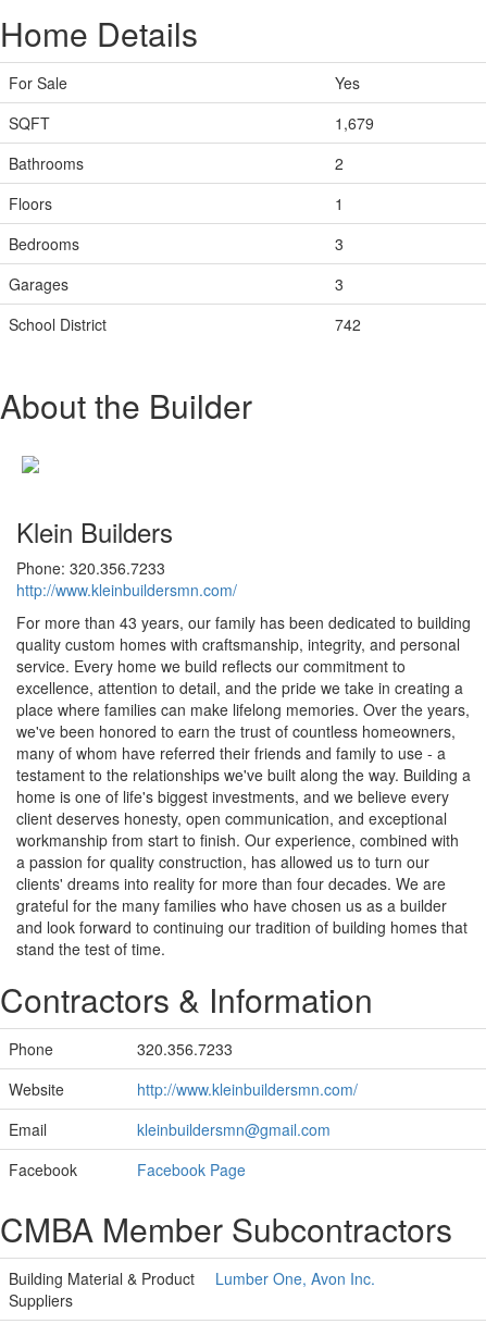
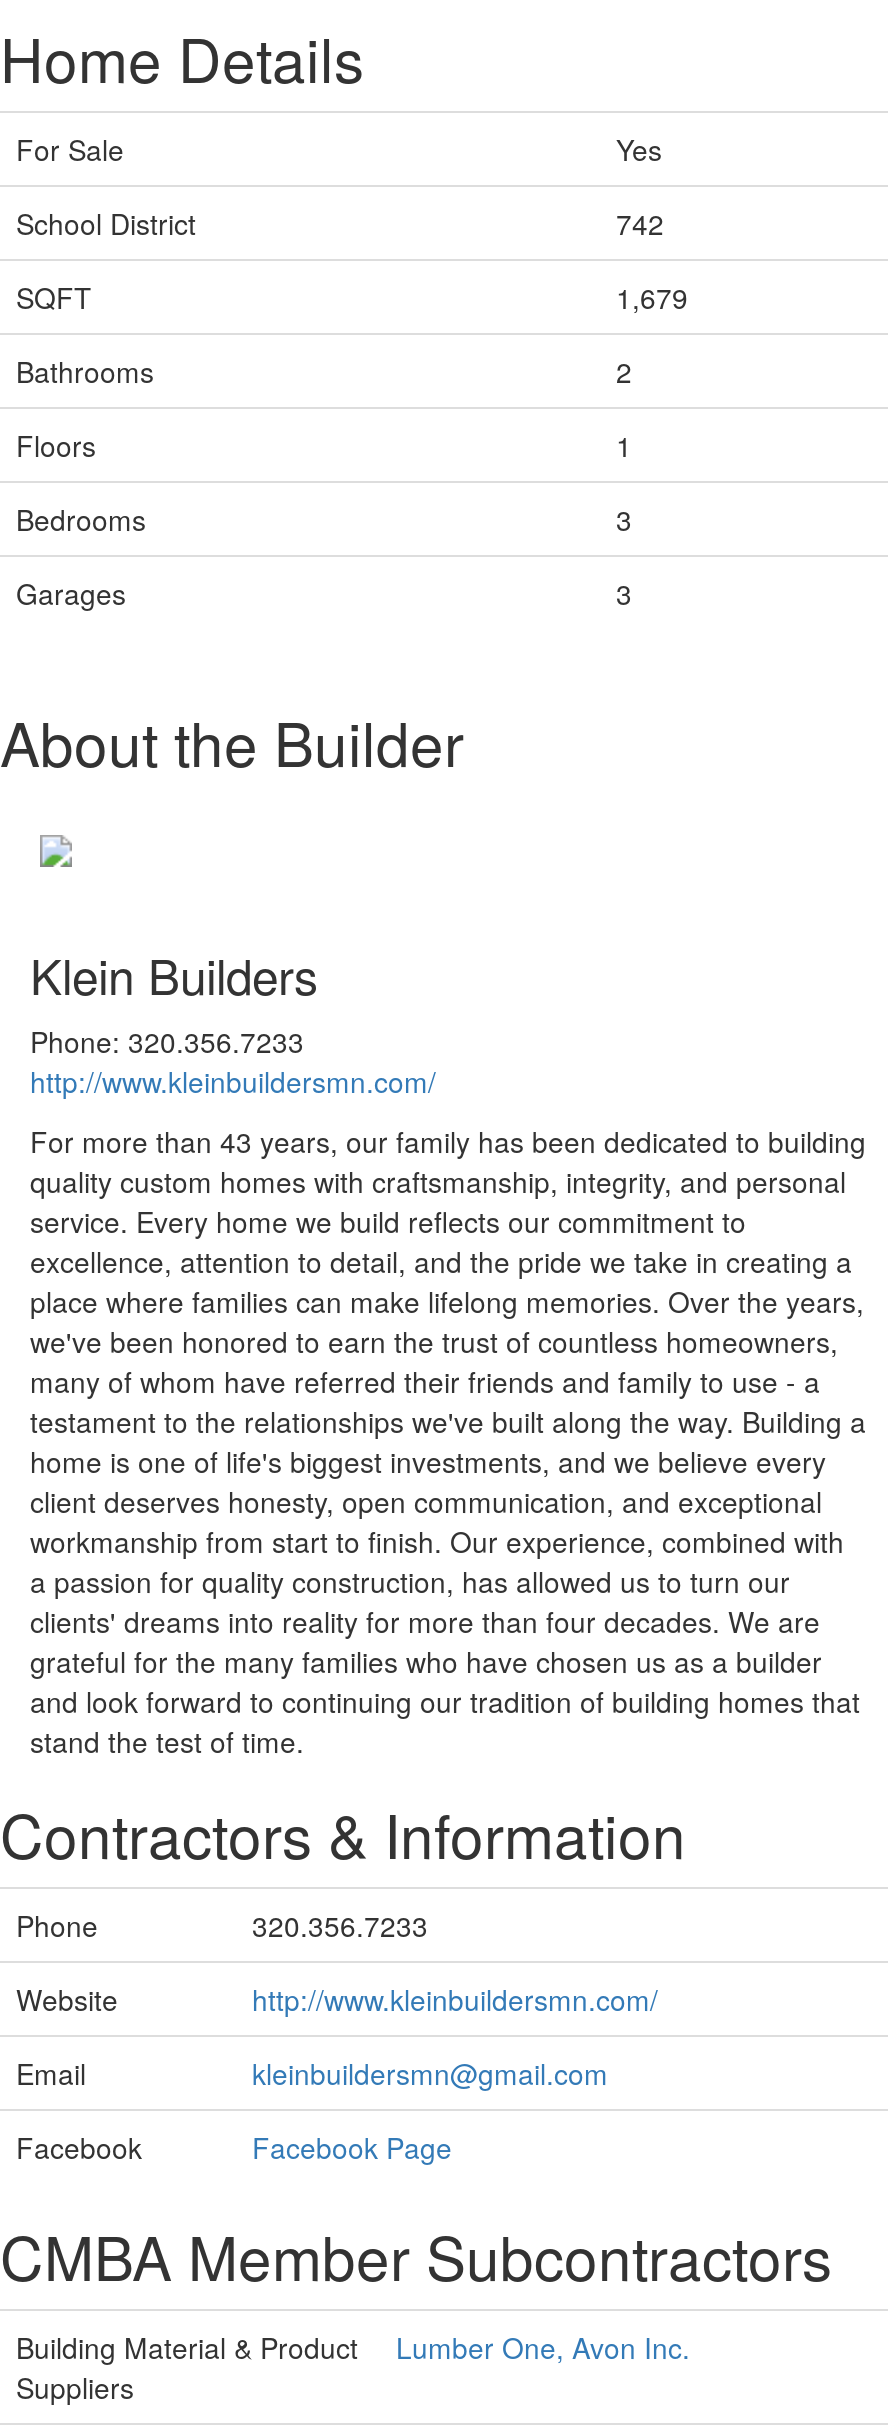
moved [9,112,374,295] -> [16,277,688,613]: SQFT | 1,679 | Bathrooms | ... | Garages | 3
moved [9,313,361,335] -> [16,203,664,243]: School District | 742

